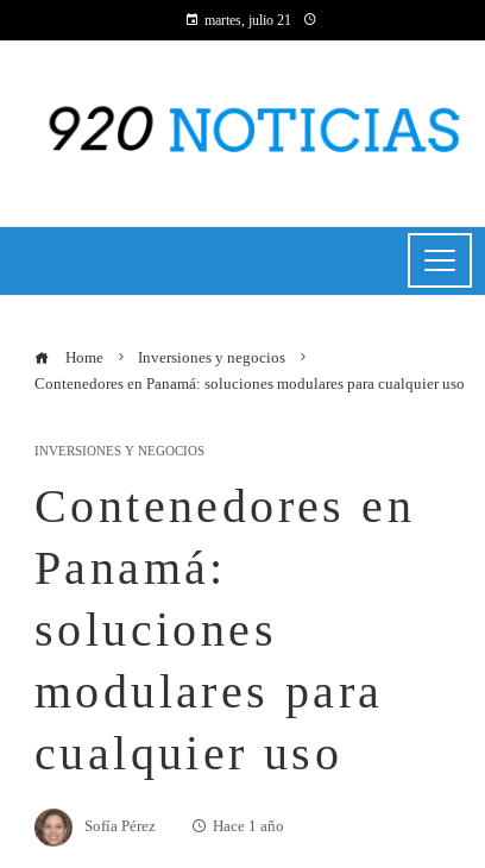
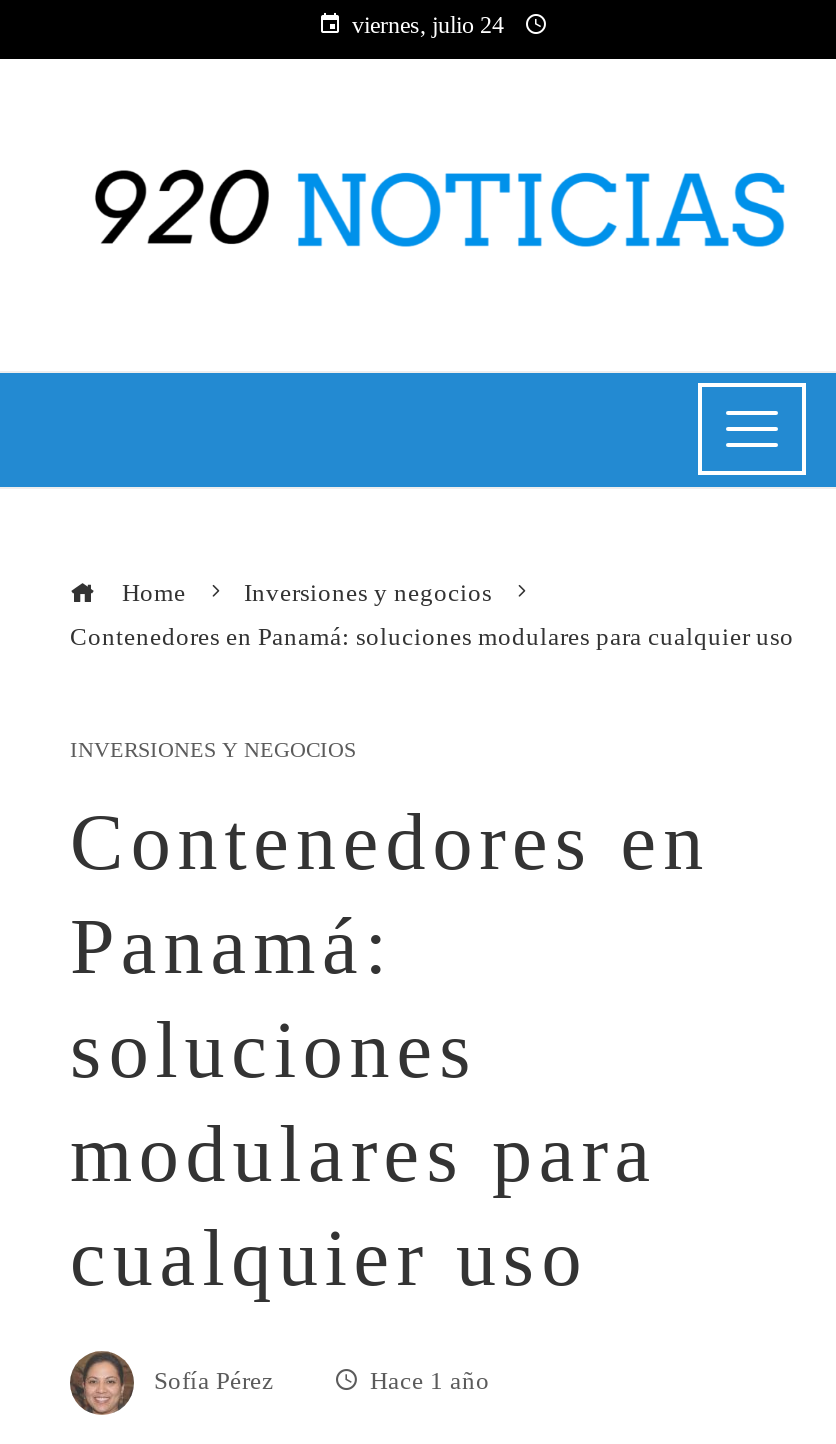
[204,12,291,29] martes, julio 21 -> [352,11,504,39] viernes, julio 24

